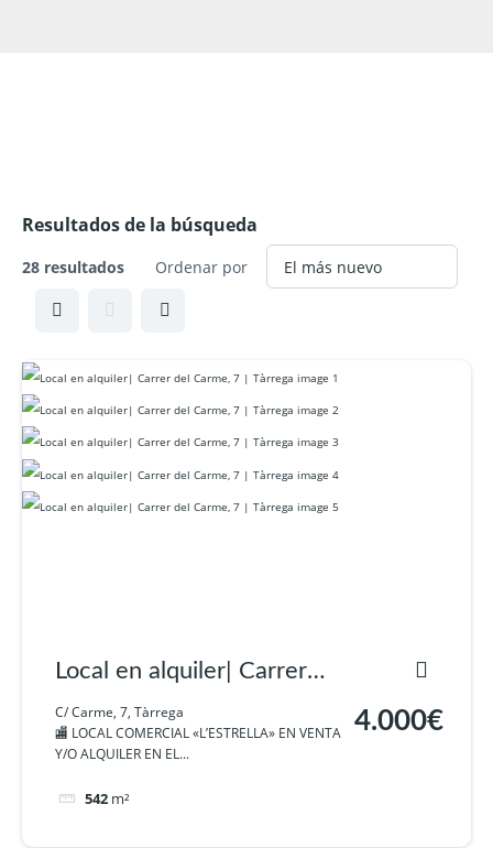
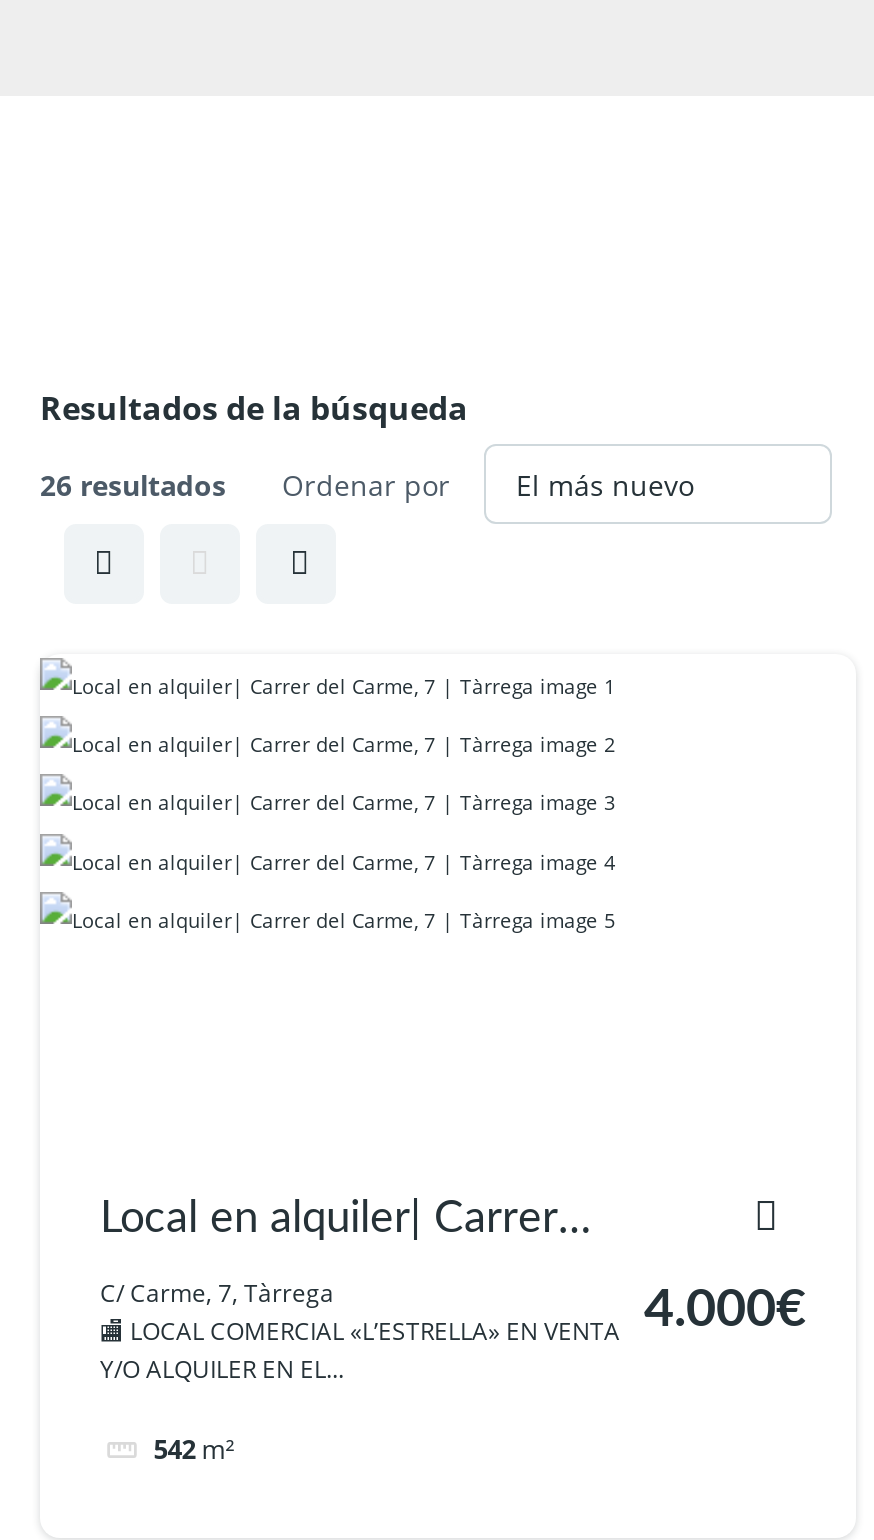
[22,256,248,277] 28 resultados Ordenar por -> [40,466,450,504] 26 resultados Ordenar por

